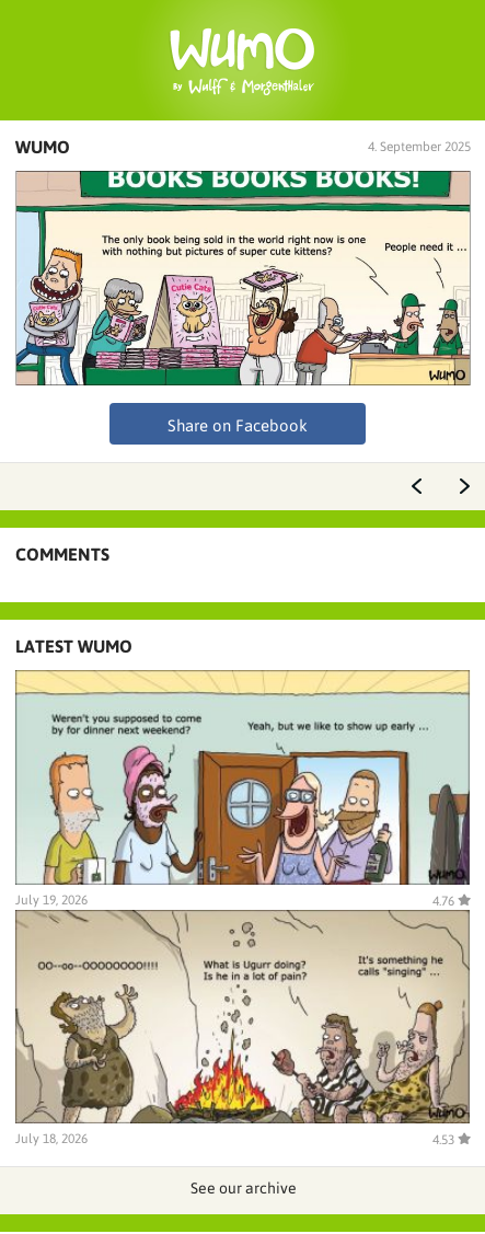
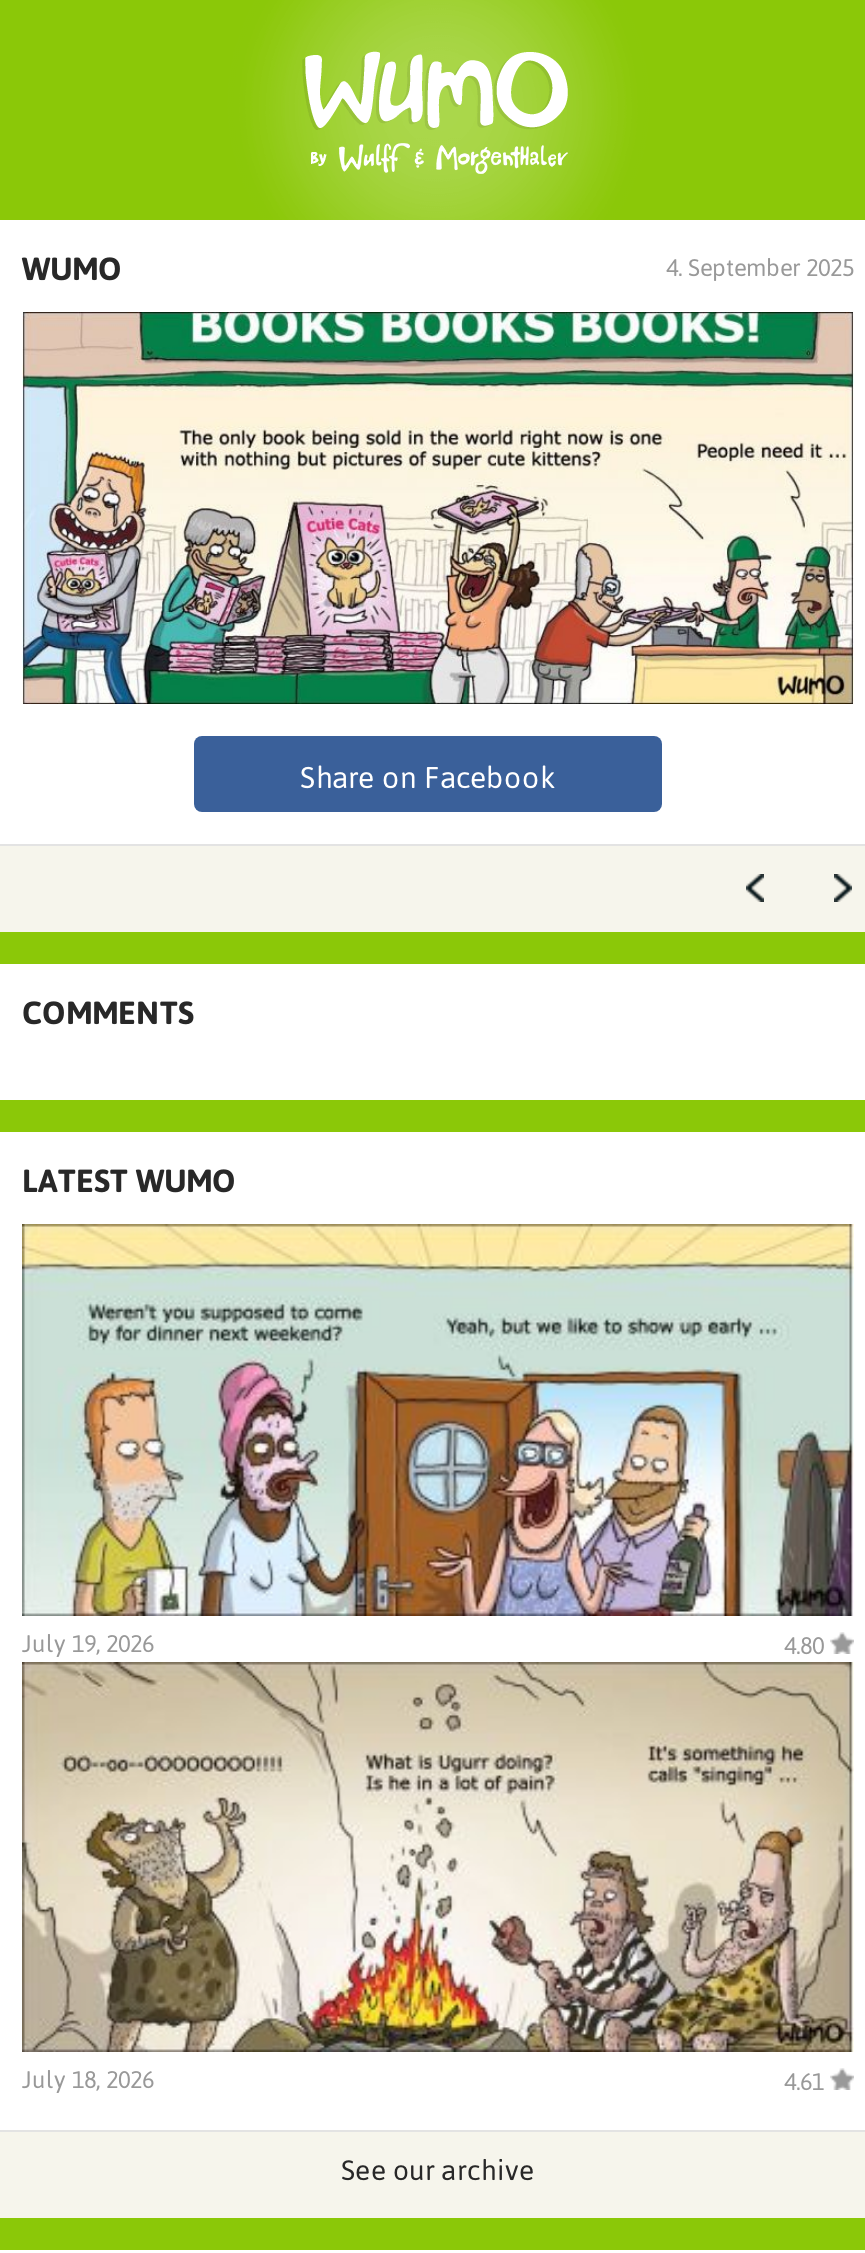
[432,893,458,908] 4.76 -> [784,1631,830,1659] 4.80
[432,1132,458,1148] 4.53 -> [784,2069,830,2097] 4.61

